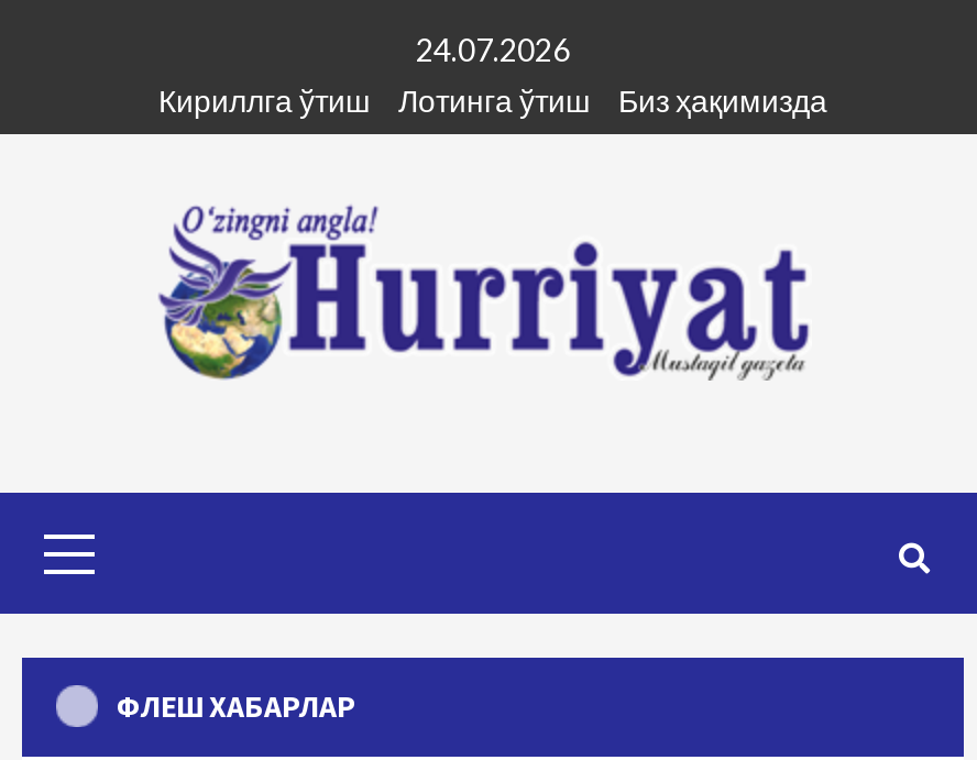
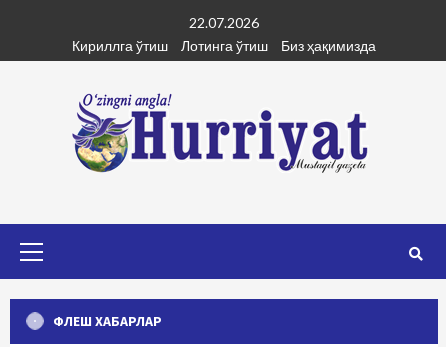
[416,31,570,68] 24.07.2026 -> [189,14,259,31] 22.07.2026

